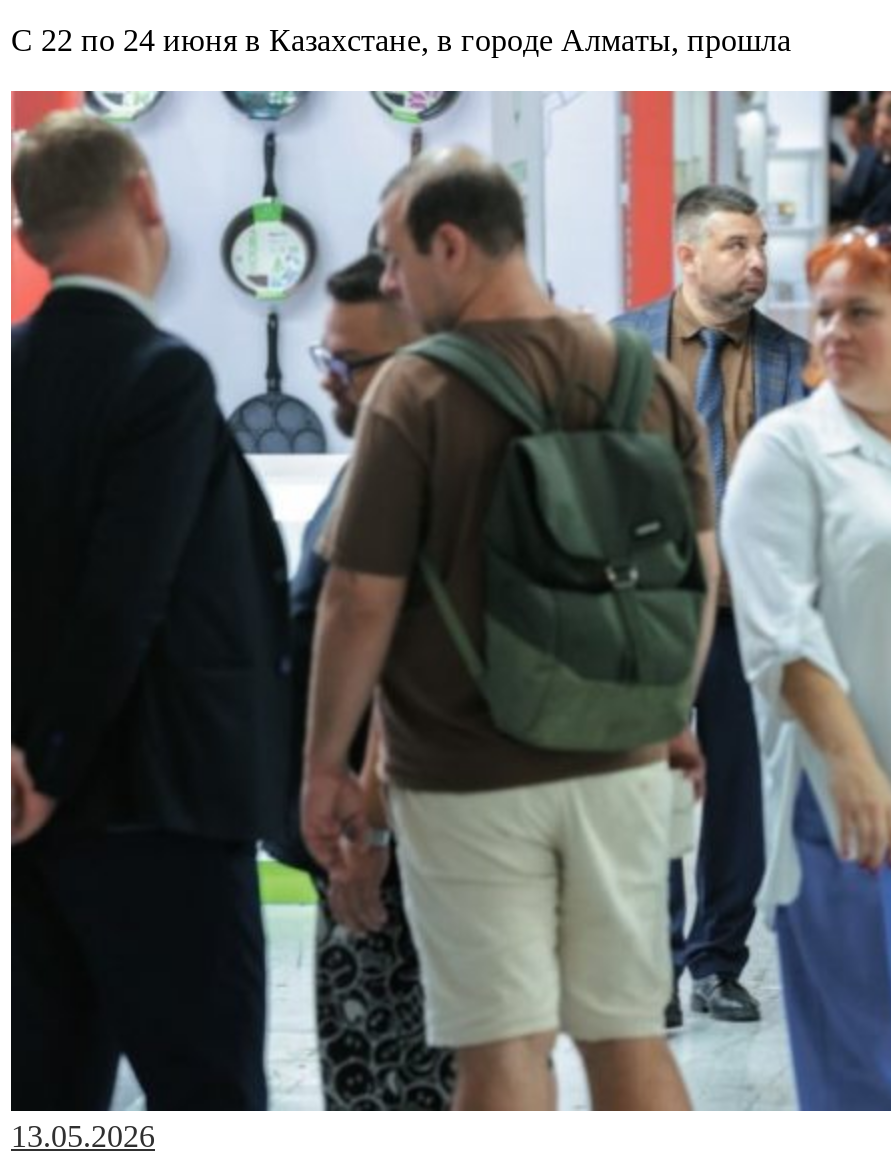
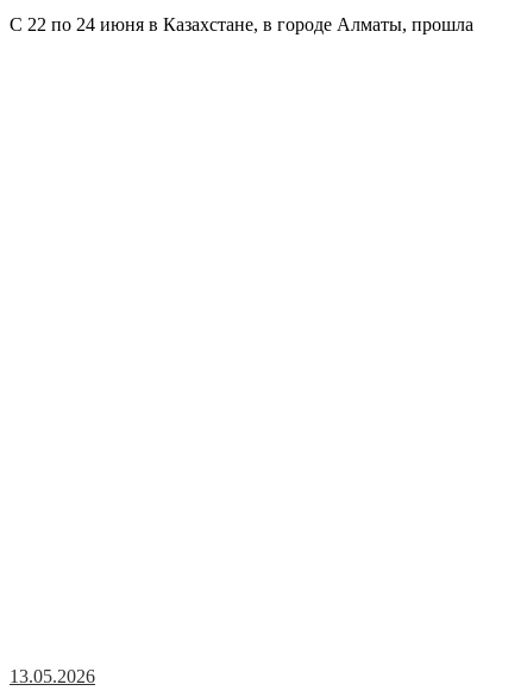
[9,89,885,1113] [image] -> none

